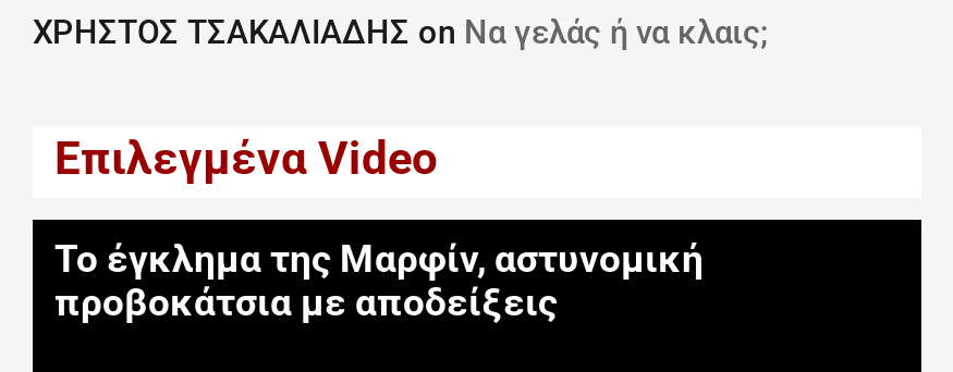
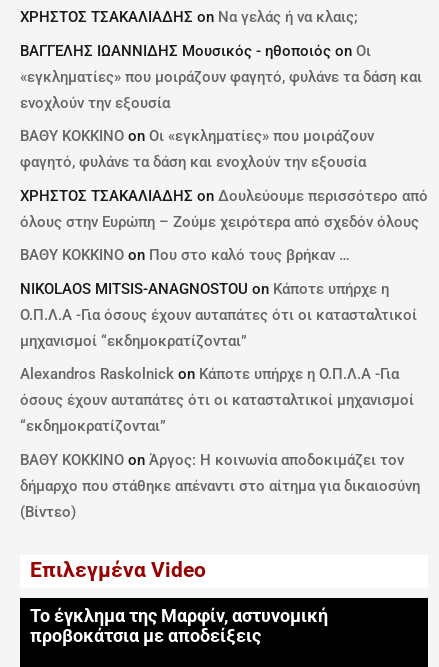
none -> [20,41,428,520] ΒΑΓΓΕΛΗΣ ΙΩΑΝΝΙΔΗΣ Μουσικός - ηθοποιός on Οι | «εγκληματίες» που μοιράζουν φαγητό, φυλάνε τα δάση και | ενοχλούν την εξουσία | ΒΑΘΥ ΚΟΚΚΙΝΟ on Οι «εγκληματίες» που μοιράζουν | φαγητό, φυλάνε τα δάση και ενοχλούν την εξουσία | ΧΡΗΣΤΟΣ ΤΣΑΚΑΛΙΑΔΗΣ on Δουλεύουμε περισσότερο από | όλους στην Ευρώπη – Ζούμε χειρότερα από σχεδόν όλους | ΒΑΘΥ ΚΟΚΚΙΝΟ on Που στο καλό τους βρήκαν … | NIKOLAOS MITSIS-ANAGNOSTOU on Κάποτε υπήρχε η | Ο.Π.Λ.Α -Για όσους έχουν αυταπάτες ότι οι κατασταλτικοί | μηχανισμοί “εκδημοκρατίζονται” | Alexandros Raskolnick on Κάποτε υπήρχε η Ο.Π.Λ.Α -Για | όσους έχουν αυταπάτες ότι οι κατασταλτικοί μηχανισμοί | “εκδημοκρατίζονται” | ΒΑΘΥ ΚΟΚΚΙΝΟ on Άργος: Η κοινωνία αποδοκιμάζει τον | δήμαρχο που στάθηκε απέναντι στο αίτημα για δικαιοσύνη | (Βίντεο)

